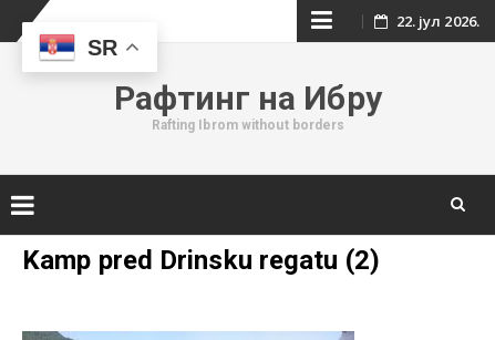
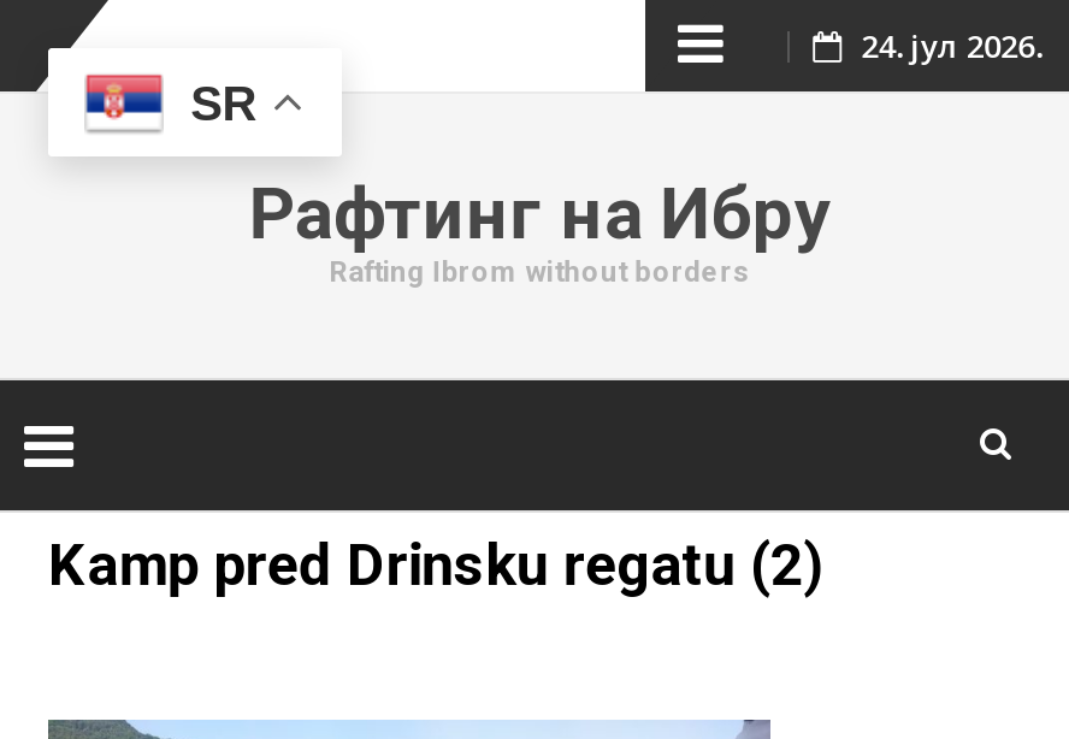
[396,11,479,31] 22. јул 2026. -> [861,24,1043,67] 24. јул 2026.

